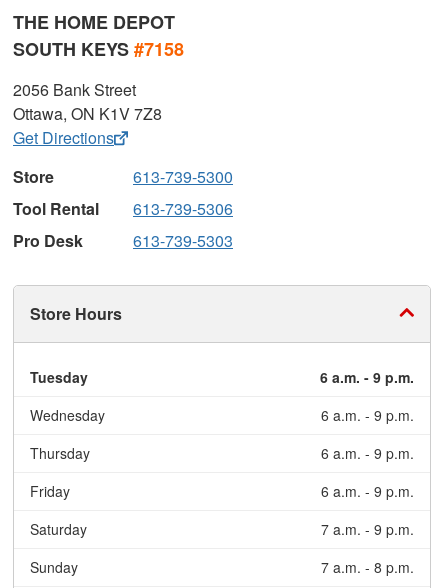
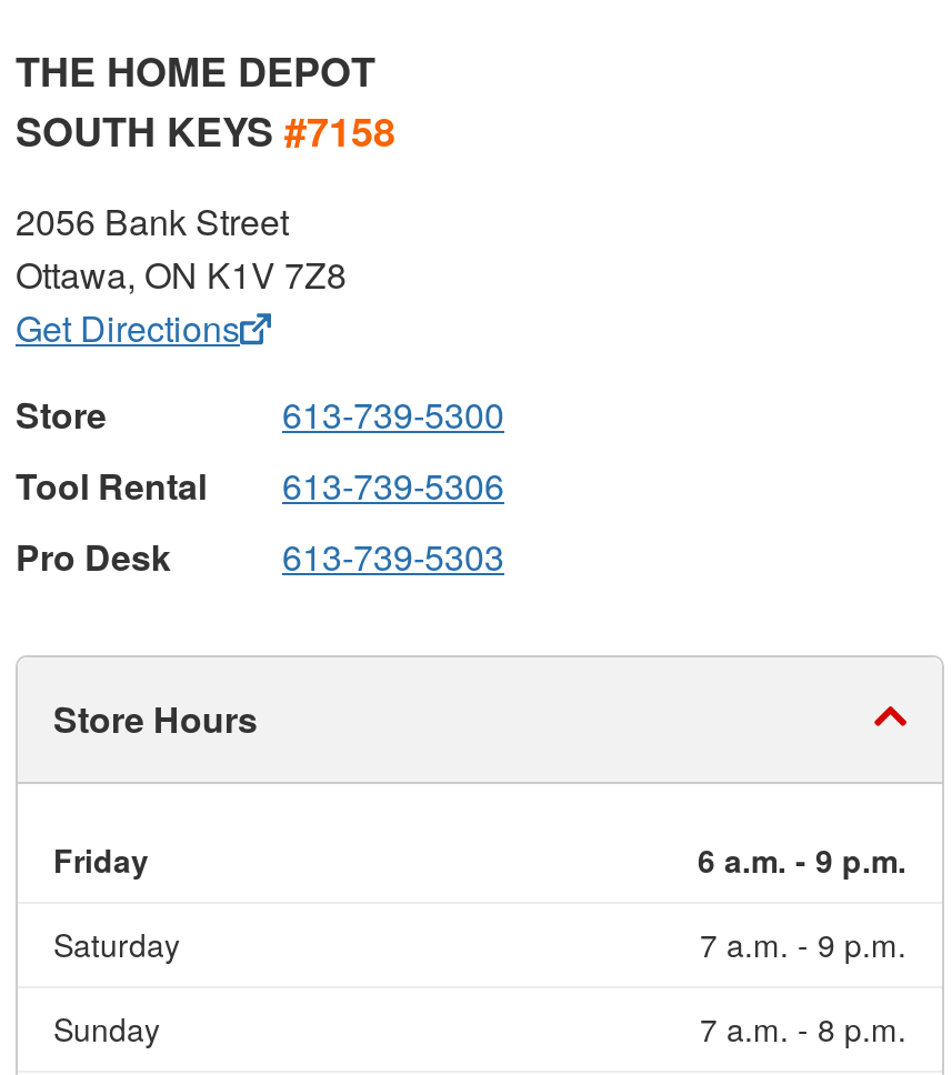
[30,367,414,463] Tuesday | 6 a.m. - 9 p.m. | Wednesday | 6 a.m. - 9 p.m. | Thursday | 6 a.m. - 9 p.m. -> none

